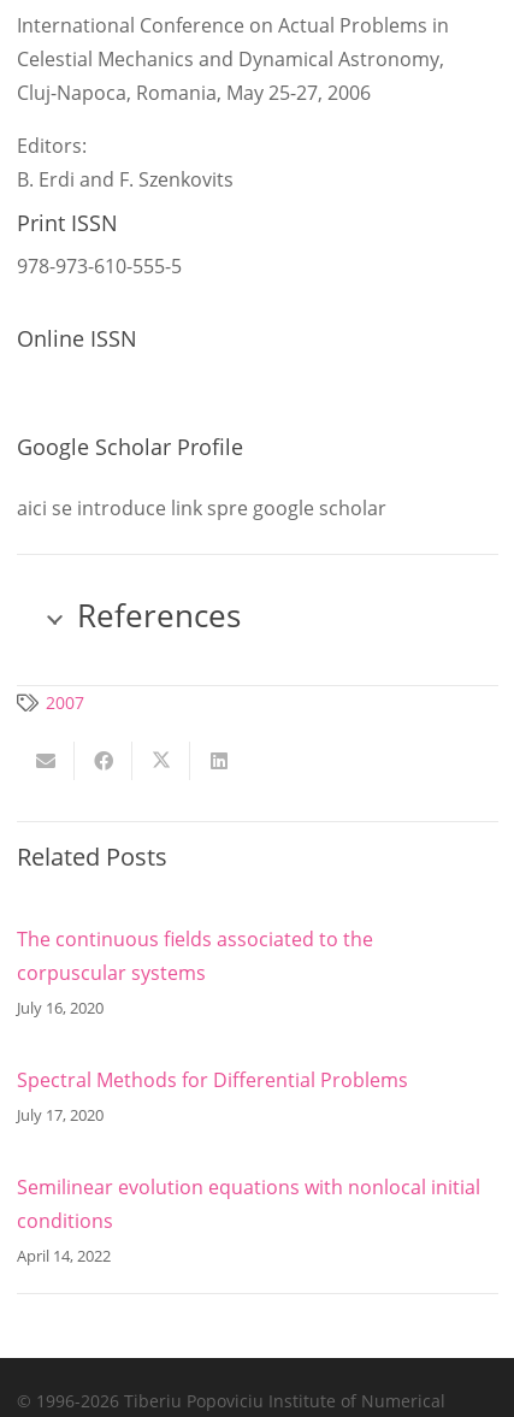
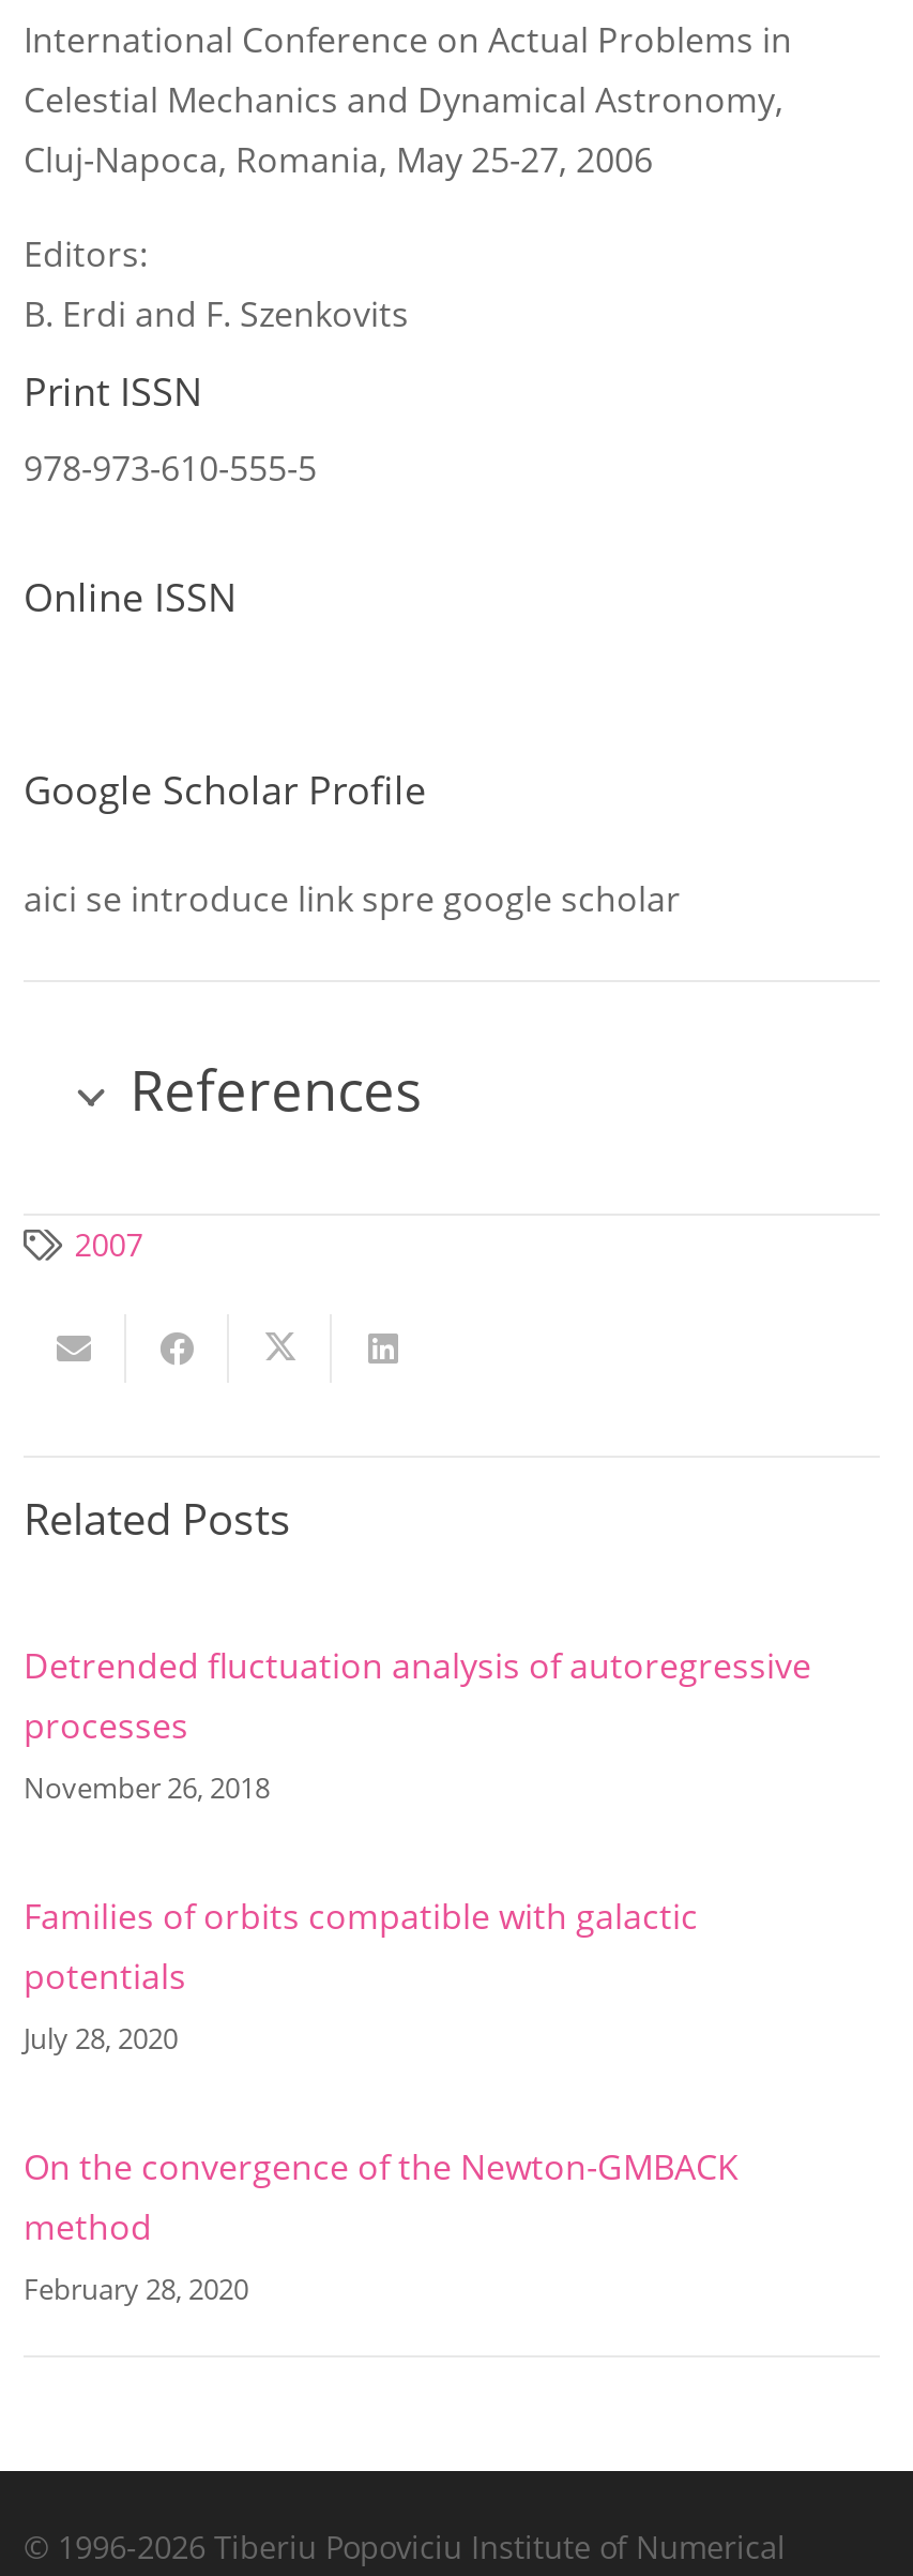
[17,926,373,1019] The continuous fields associated to the | corpuscular systems | July 16, 2020 -> [24,1642,811,1807] Detrended fluctuation analysis of autoregressive | processes | November 26, 2018
[17,1067,408,1126] Spectral Methods for Differential Problems | July 17, 2020 -> [24,1893,698,2058] Families of orbits compatible with galactic | potentials | July 28, 2020
[17,1174,480,1267] Semilinear evolution equations with nonlocal initial | conditions | April 14, 2022 -> [24,2143,739,2308] On the convergence of the Newton-GMBACK | method | February 28, 2020

